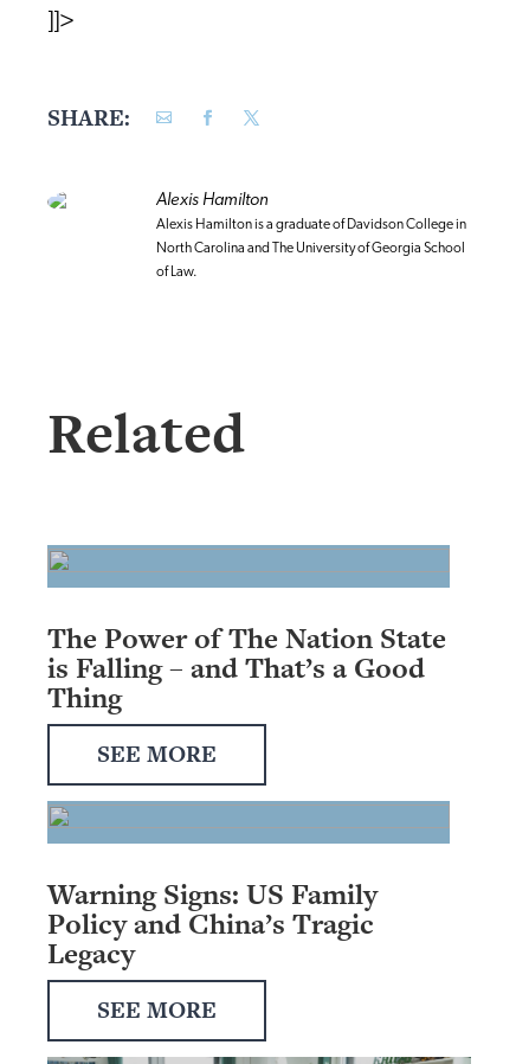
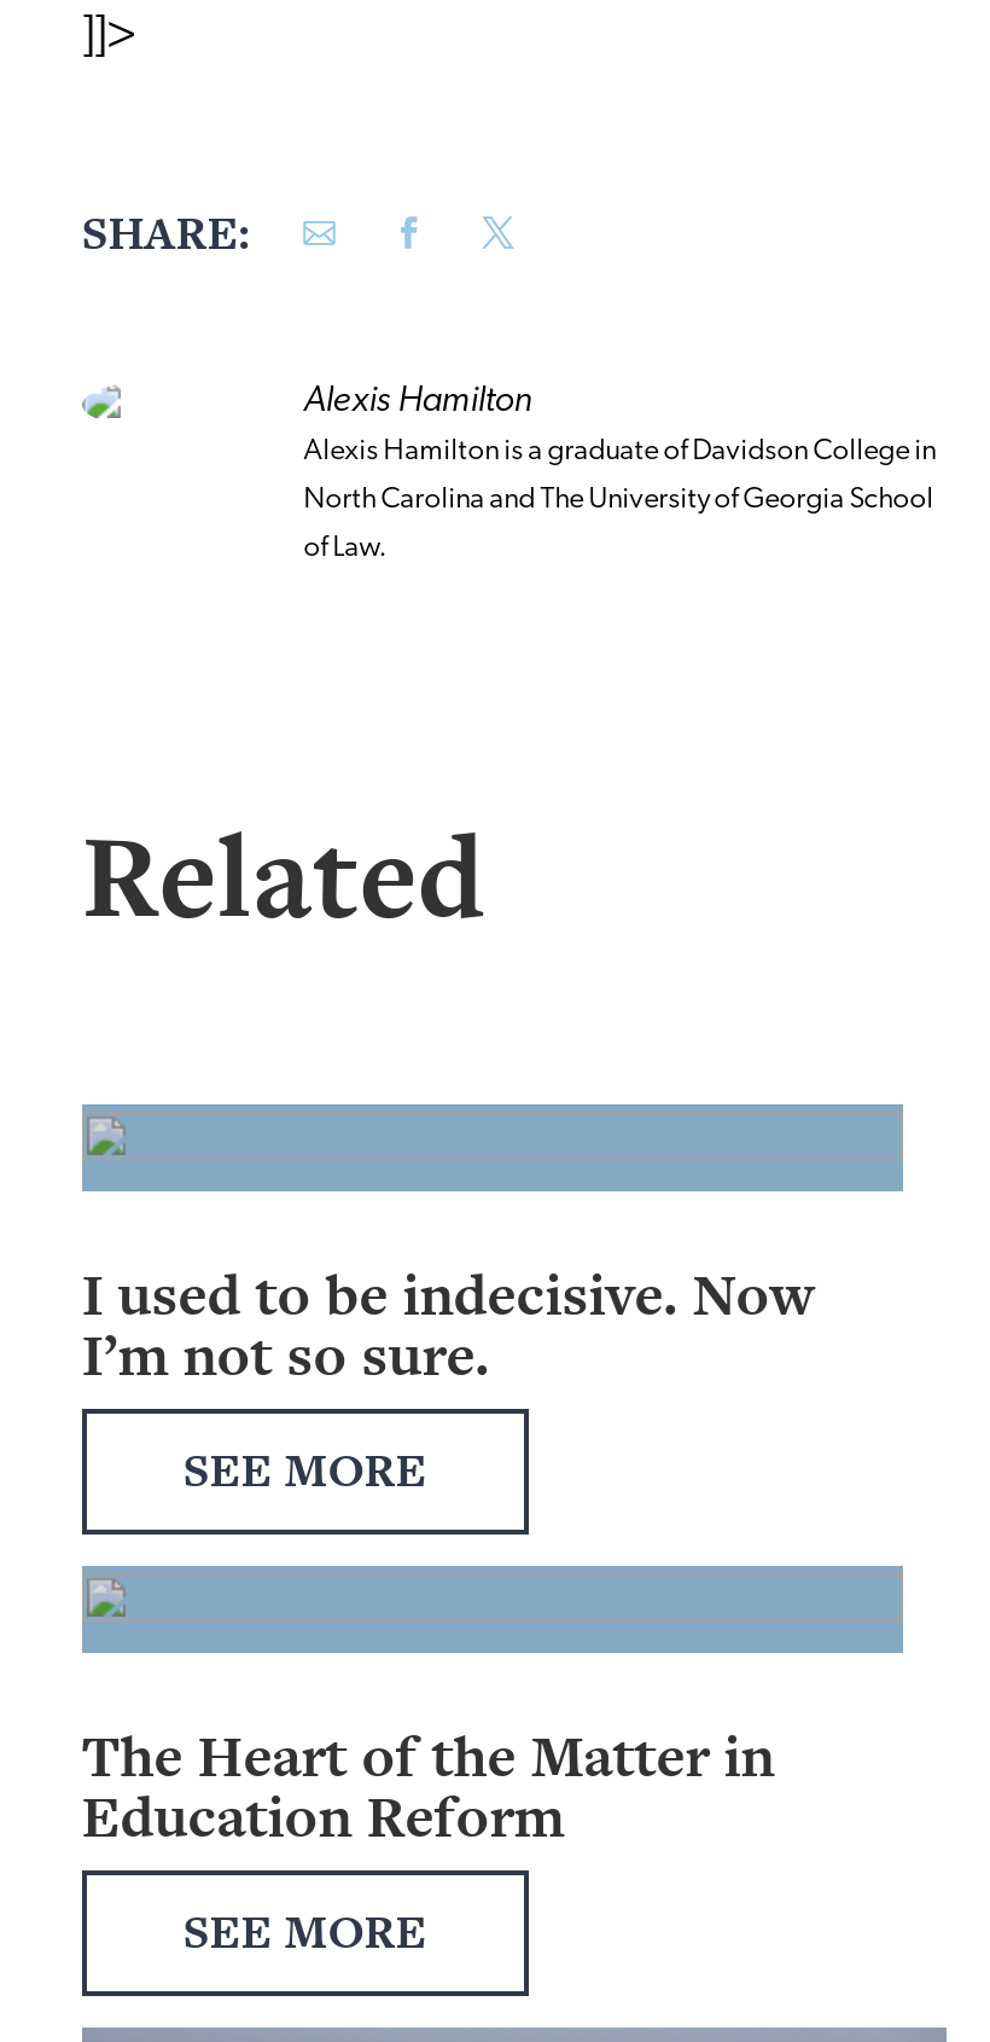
[47,618,446,717] The Power of The Nation State | is Falling – and That’s a Good | Thing -> [82,1254,816,1394] I used to be indecisive. Now | I’m not so sure.
[47,874,377,973] Warning Signs: US Family | Policy and China’s Tragic | Legacy -> [82,1716,775,1856] The Heart of the Matter in | Education Reform

